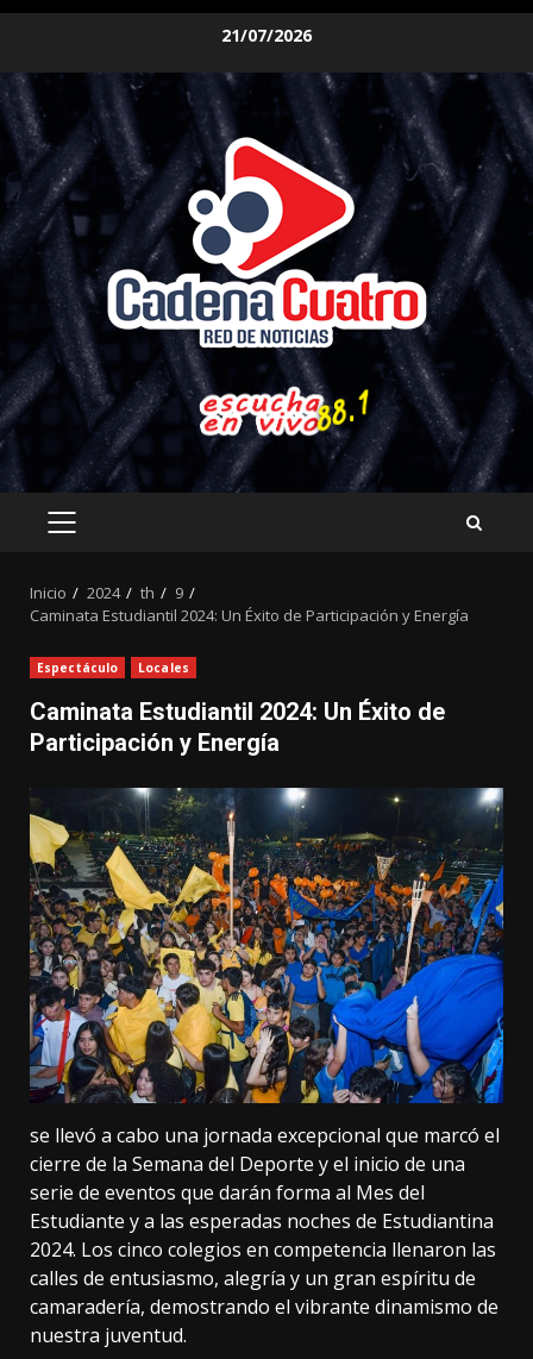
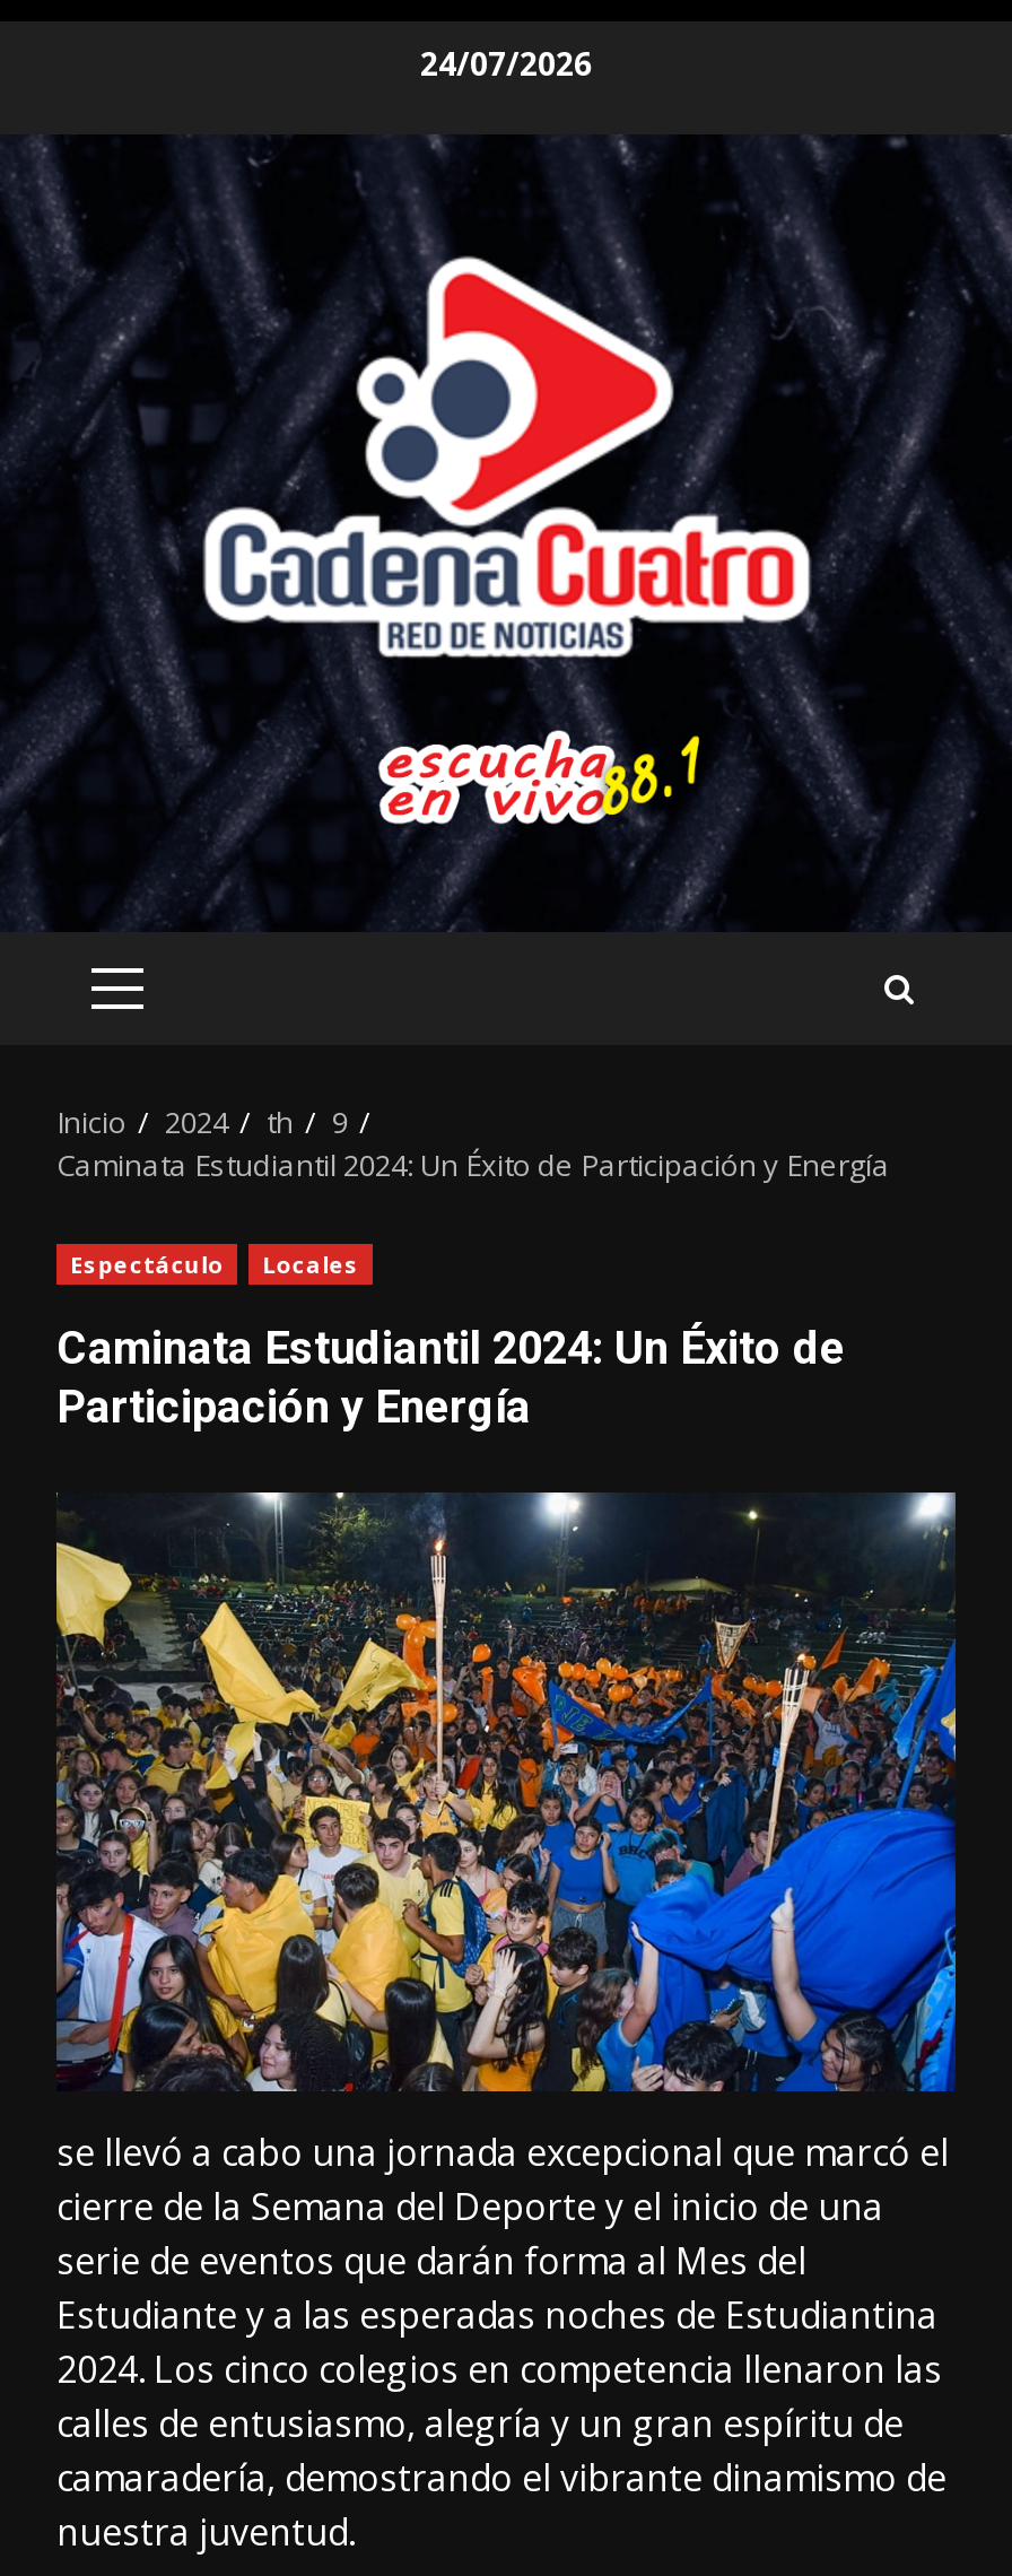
[221,23,312,46] 21/07/2026 -> [420,41,592,84] 24/07/2026

